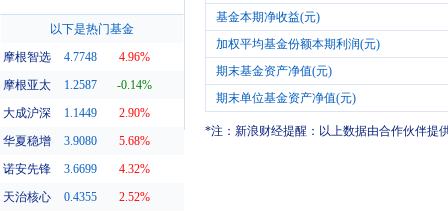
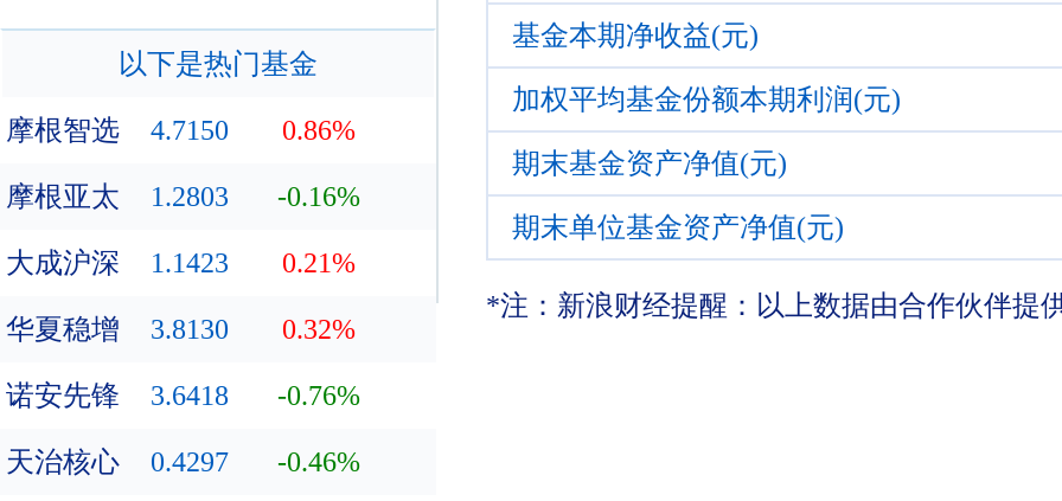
[63,50,96,64] 4.7748 -> [151,114,229,147] 4.7150
[119,50,150,64] 4.96% -> [282,114,356,147] 0.86%
[63,78,96,92] 1.2587 -> [151,180,229,213] 1.2803
[117,78,152,92] -0.14% -> [277,180,360,213] -0.16%
[63,106,96,120] 1.1449 -> [151,246,229,280] 1.1423
[119,106,150,120] 2.90% -> [282,246,356,280] 0.21%
[63,134,96,148] 3.9080 -> [151,313,229,346] 3.8130
[119,134,150,148] 5.68% -> [282,313,356,346] 0.32%
[63,162,96,176] 3.6699 -> [151,379,229,412] 3.6418
[119,162,150,176] 4.32% -> [277,379,360,412] -0.76%
[63,190,96,204] 0.4355 -> [151,445,229,478] 0.4297
[119,190,150,204] 2.52% -> [277,445,360,478] -0.46%

